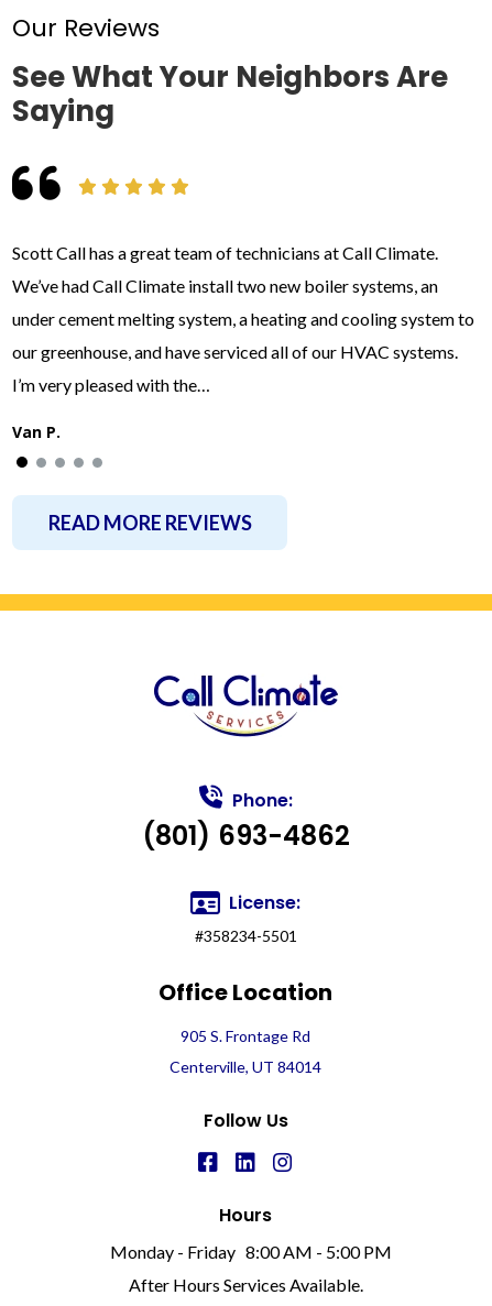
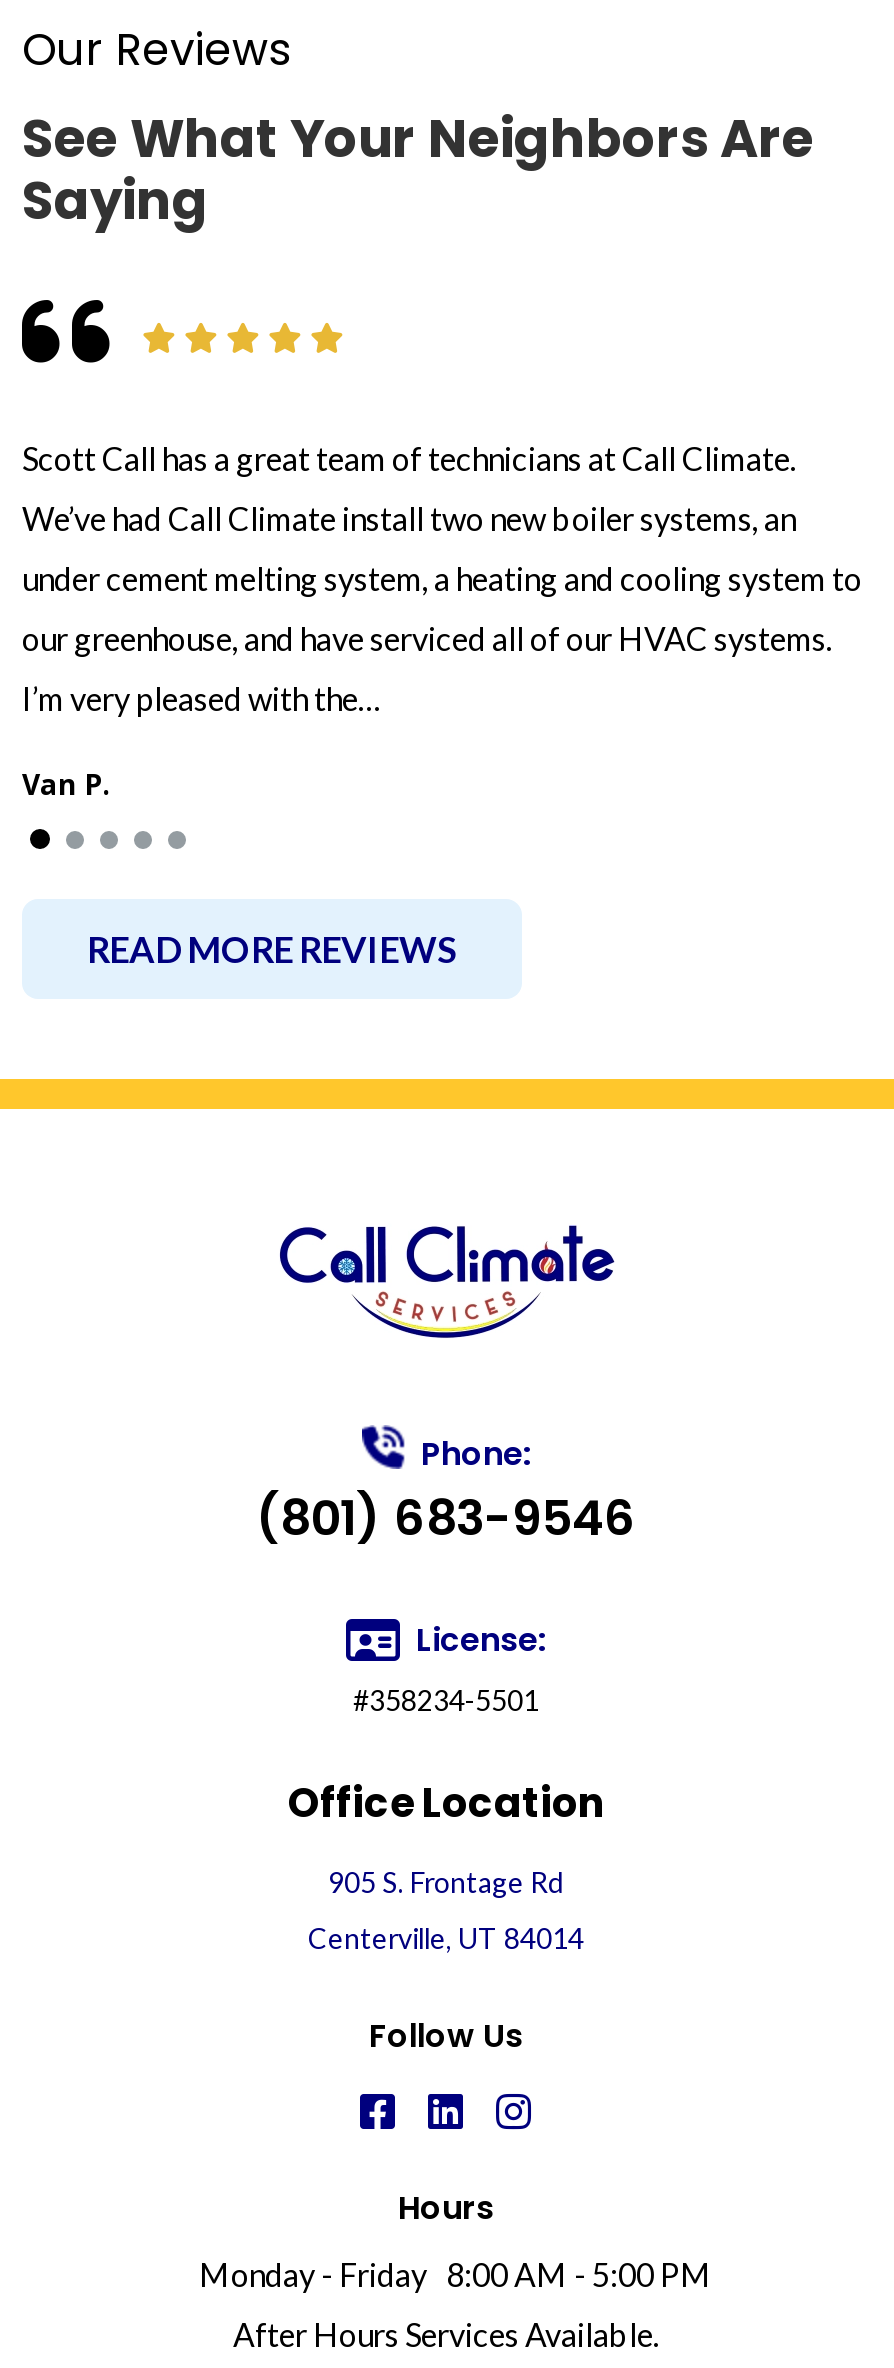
[141,817,349,854] (801) 693-4862 -> [256,1485,636,1551] (801) 683-9546

